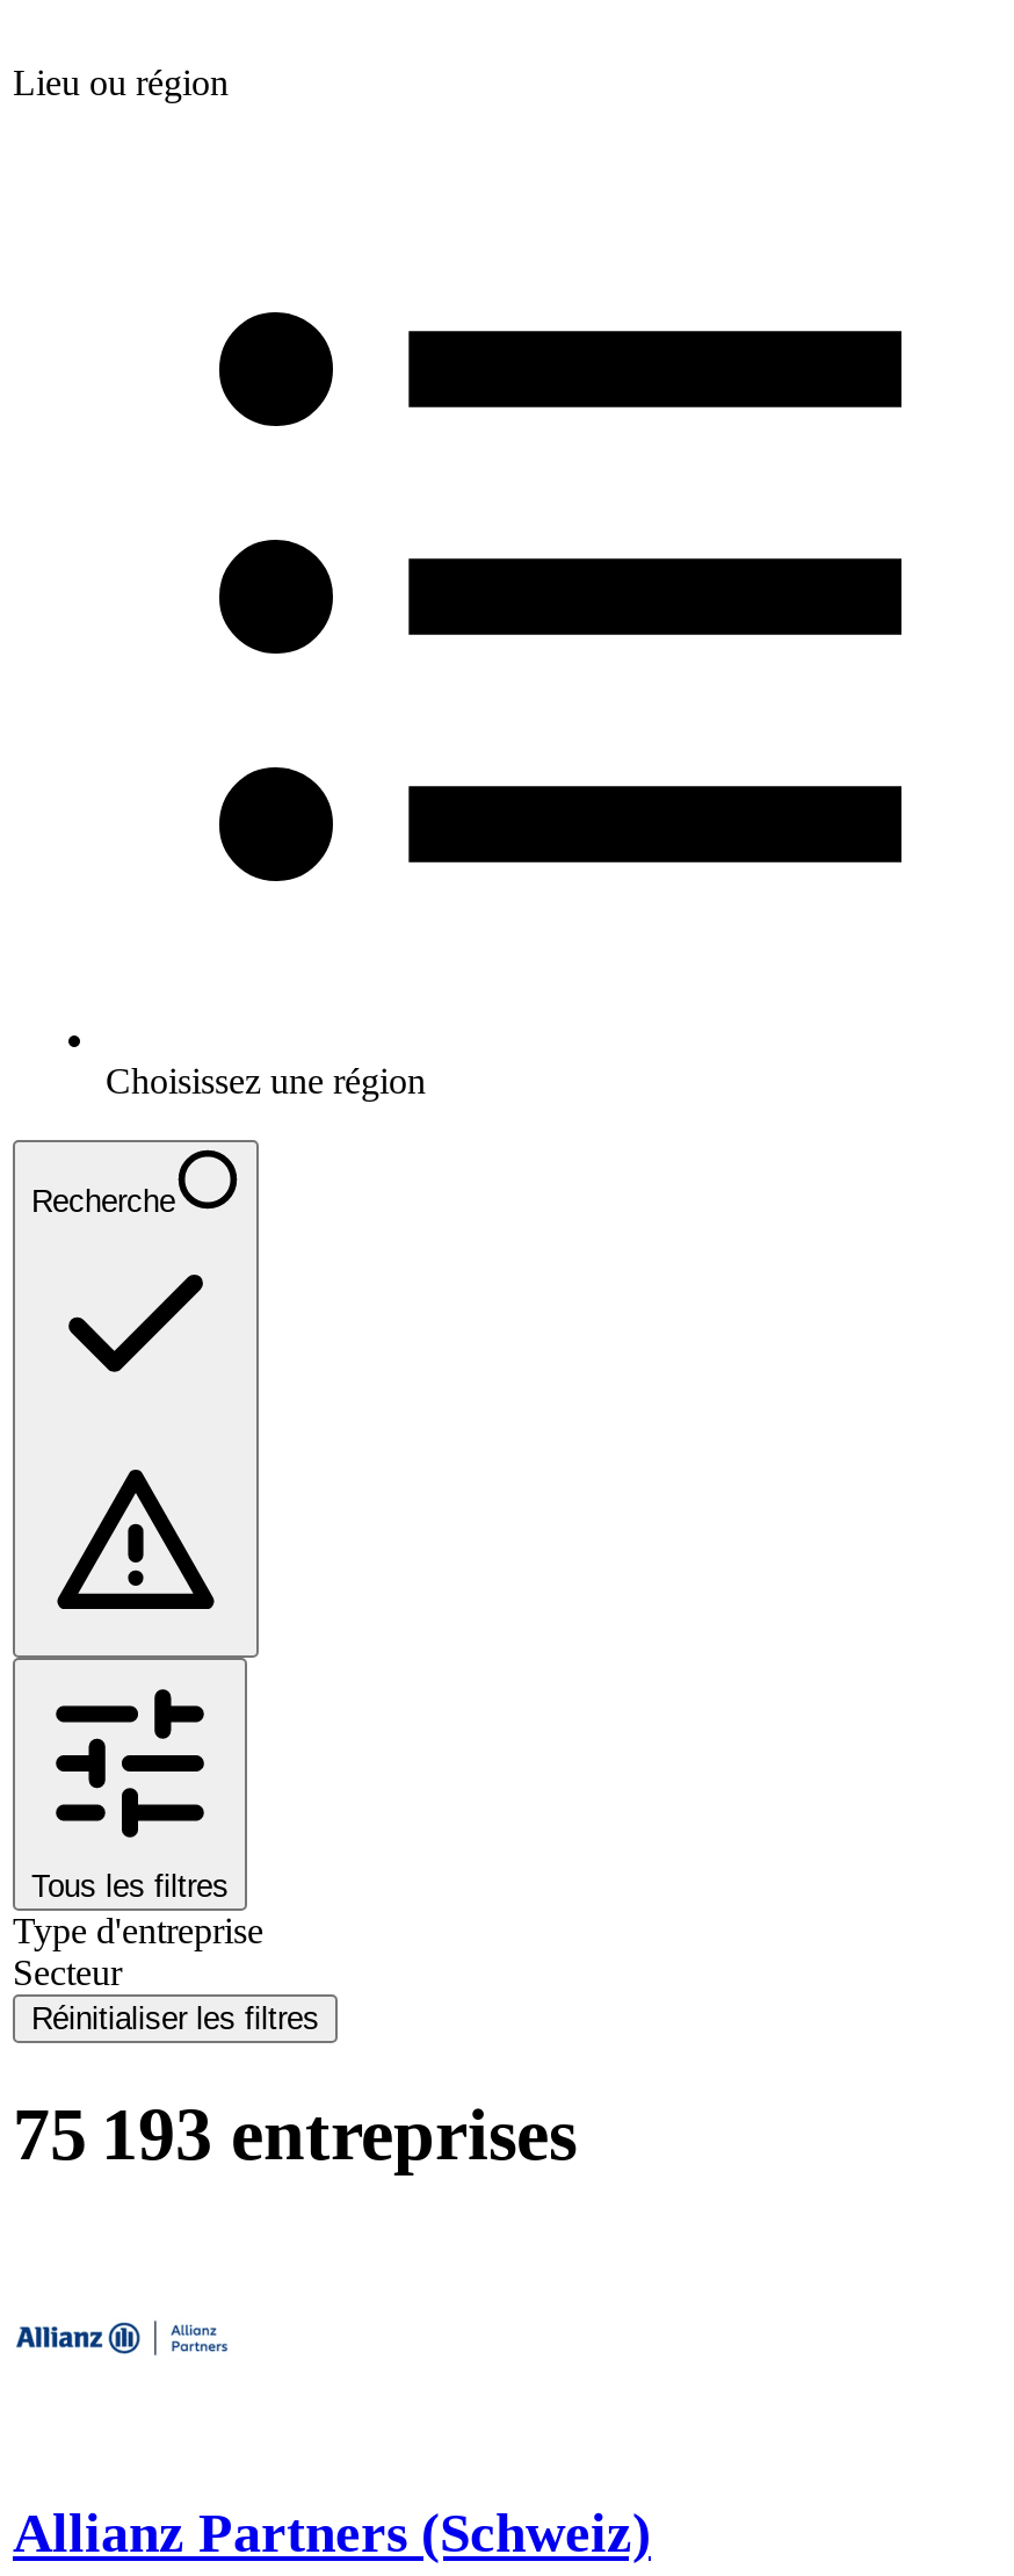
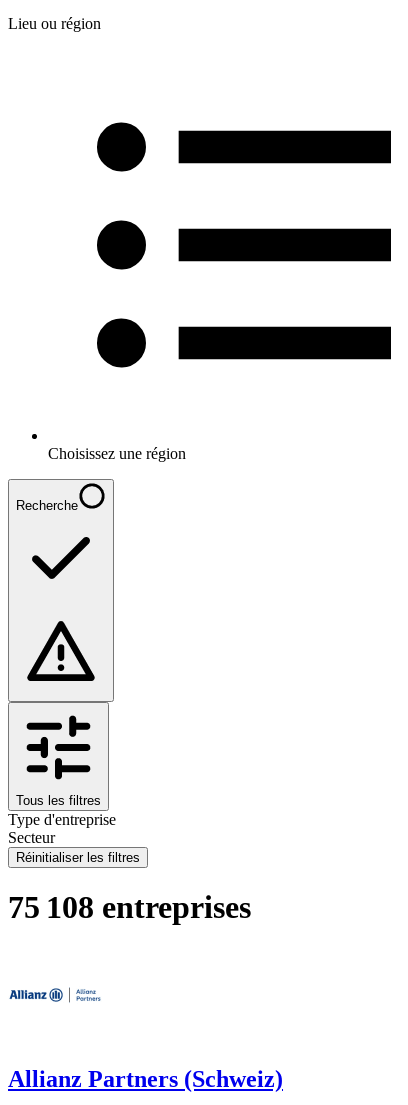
[13,2092,577,2176] 75 193 entreprises -> [8,889,251,925] 75 108 entreprises

